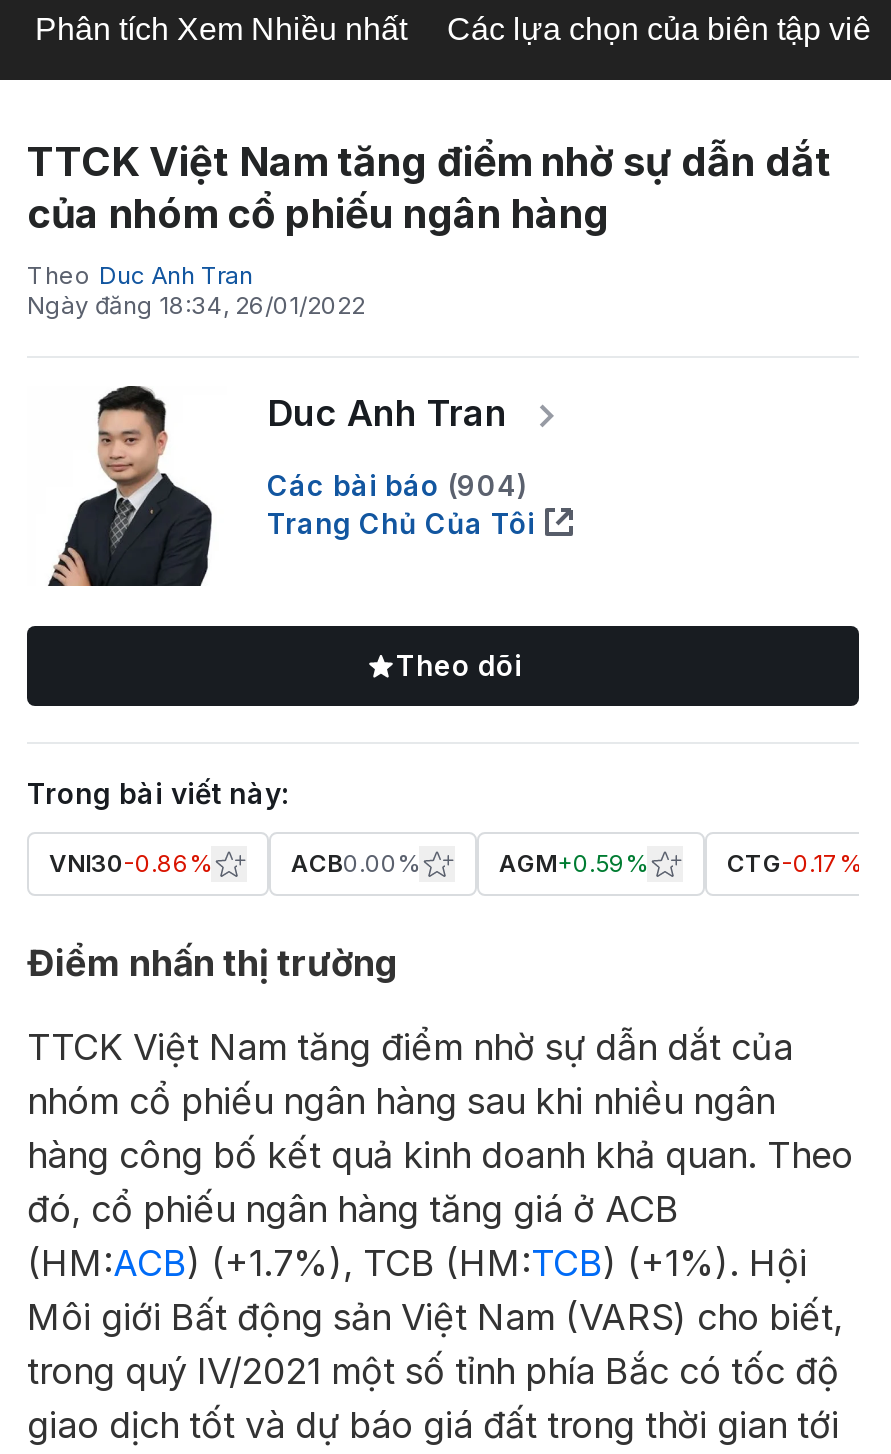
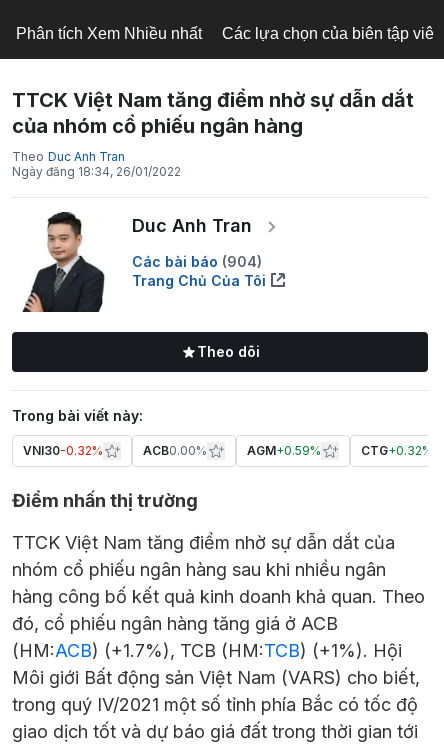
[49,848,211,878] VNI30-0.86% -> [23,443,103,458] VNI30-0.32%
[727,848,861,878] CTG-0.17% -> [361,443,433,458] CTG+0.32%

